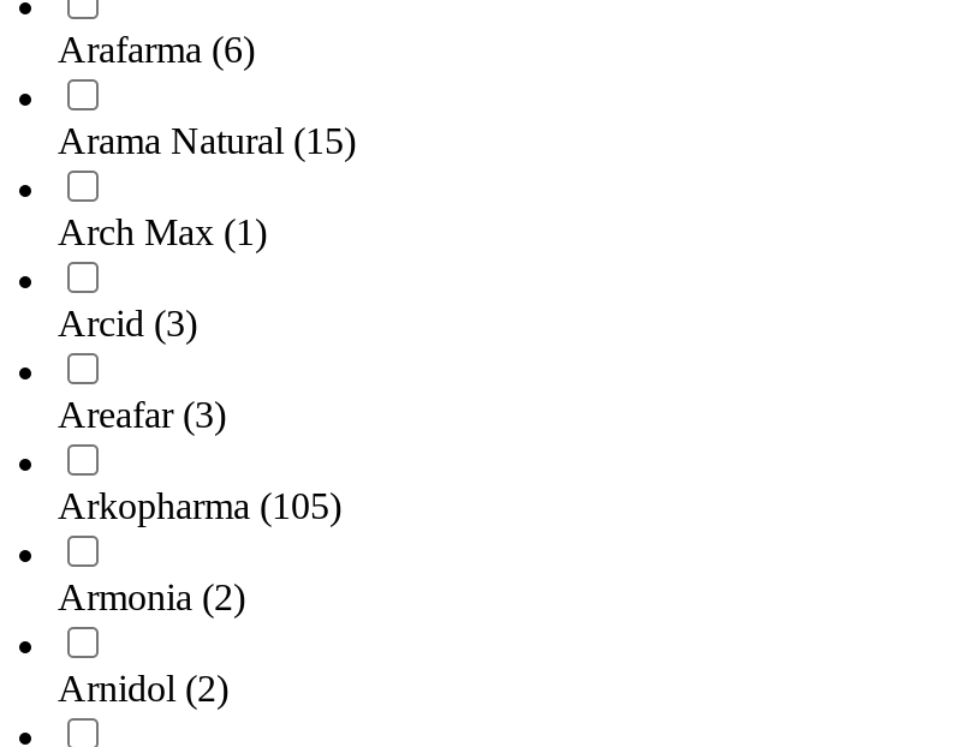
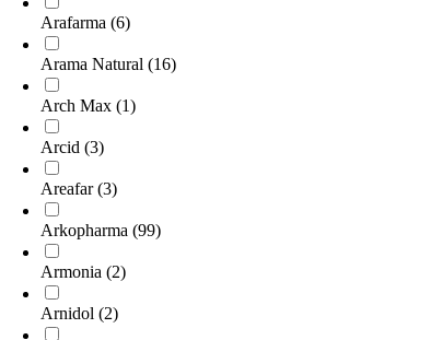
[58,121,356,161] Arama Natural (15) -> [40,55,176,73] Arama Natural (16)
[58,486,341,527] Arkopharma (105) -> [40,221,161,240] Arkopharma (99)

